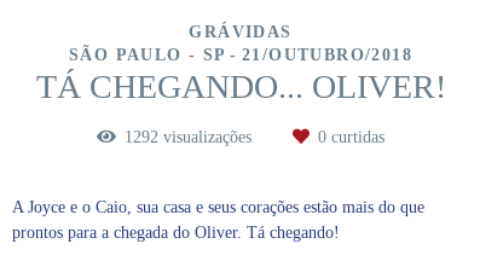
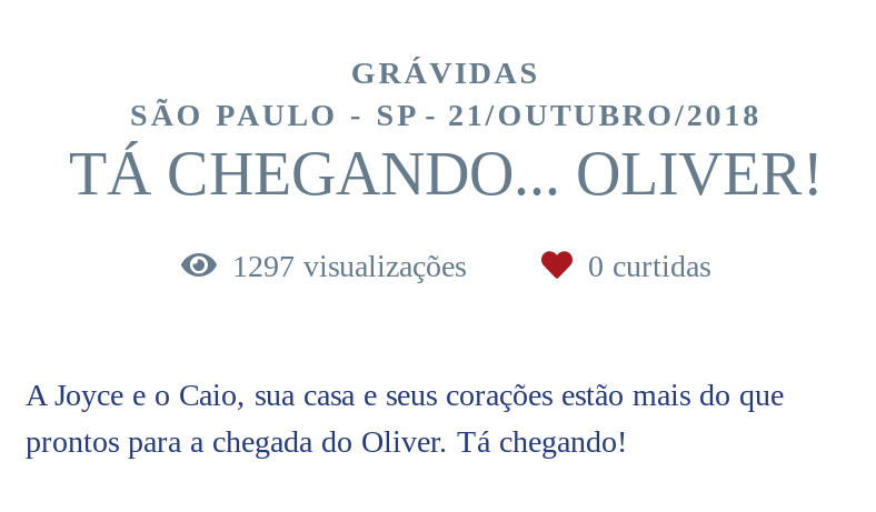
[125,128,256,146] 1292 visualizações -> [232,249,475,283] 1297 visualizações

